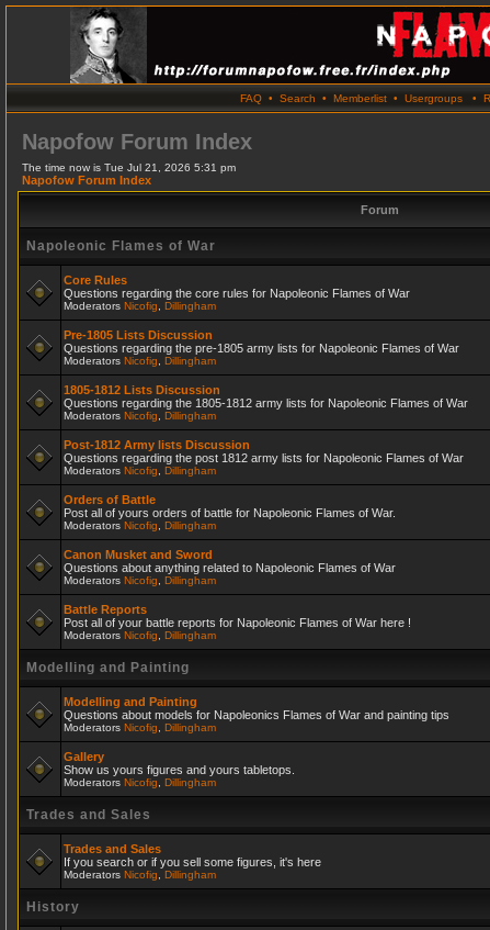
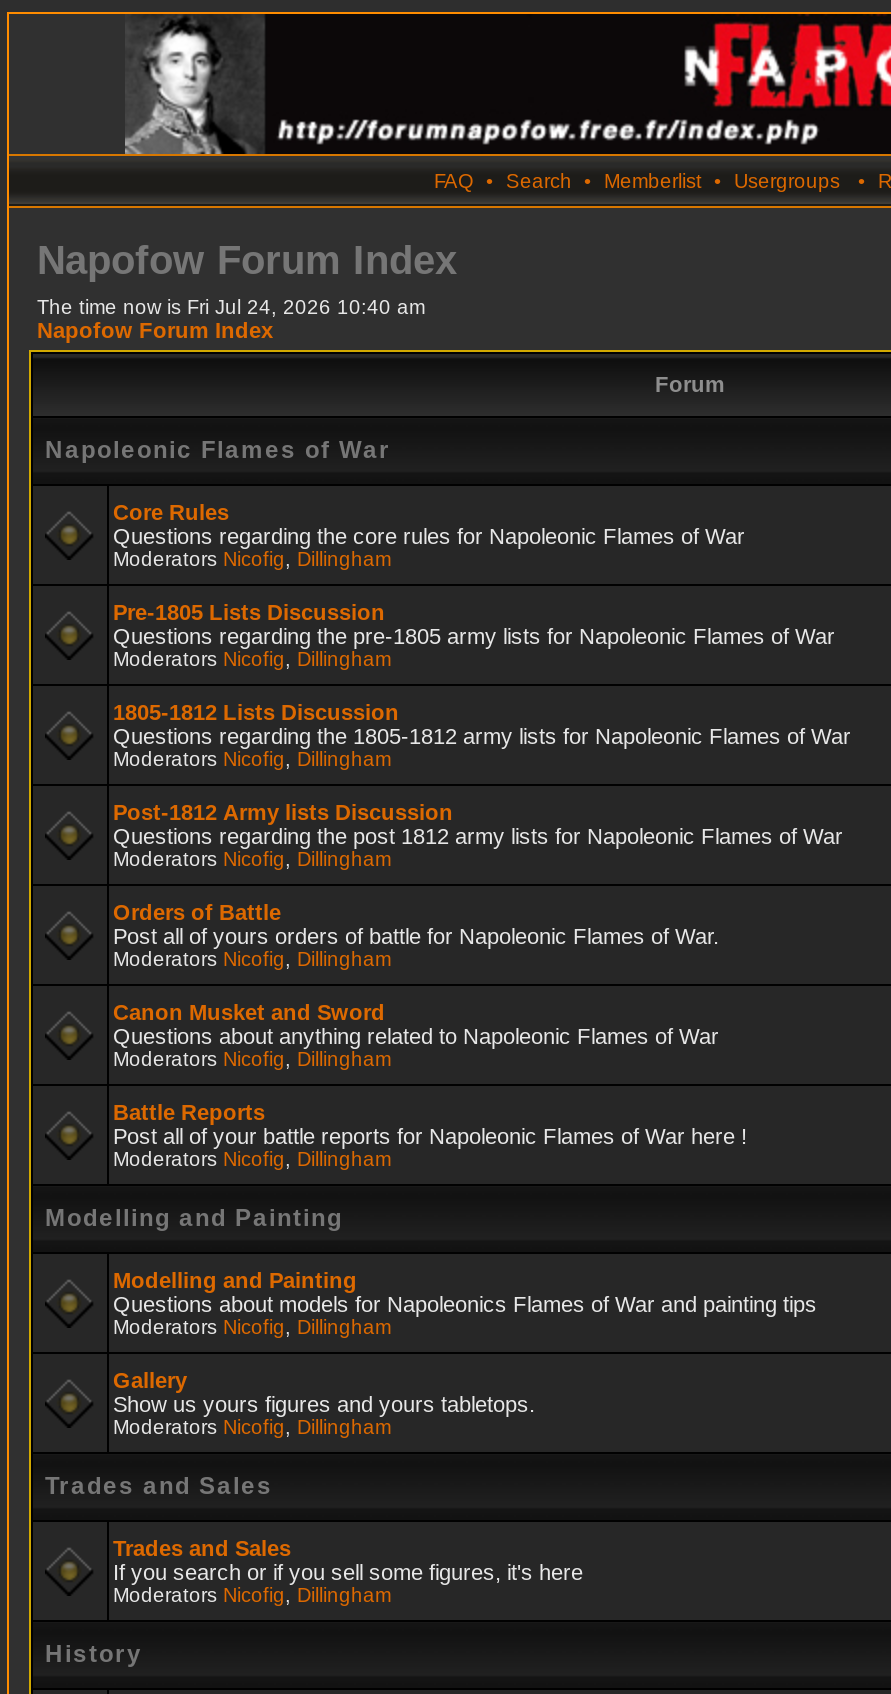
[22,161,236,173] The time now is Tue Jul 21, 2026 5:31 pm -> [37,296,425,318] The time now is Fri Jul 24, 2026 10:40 am

